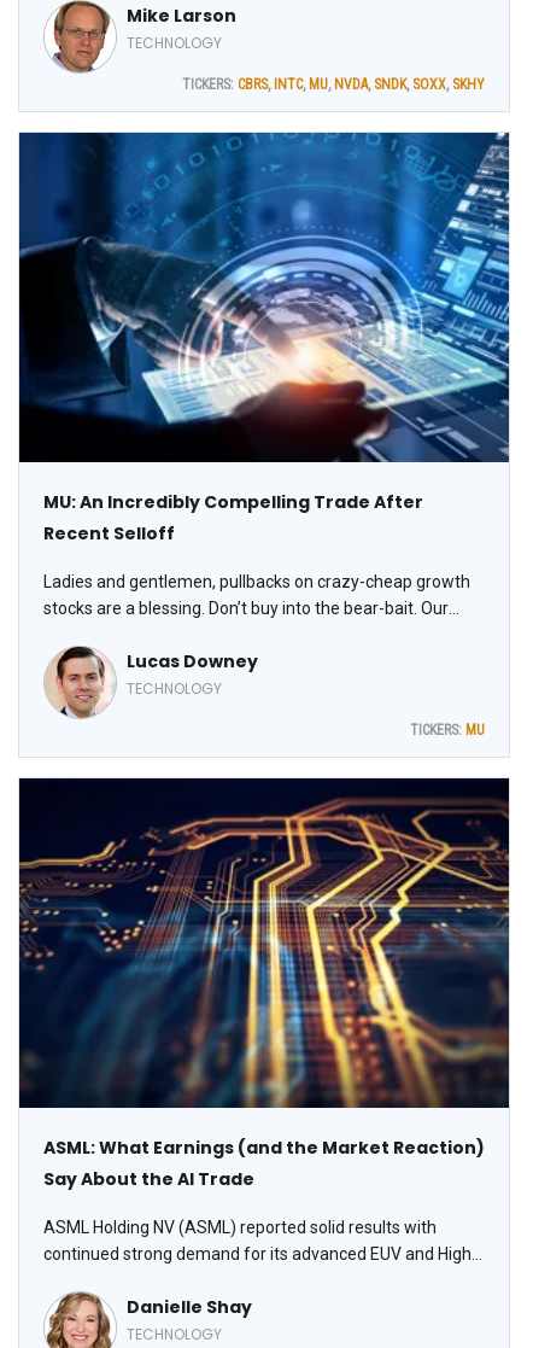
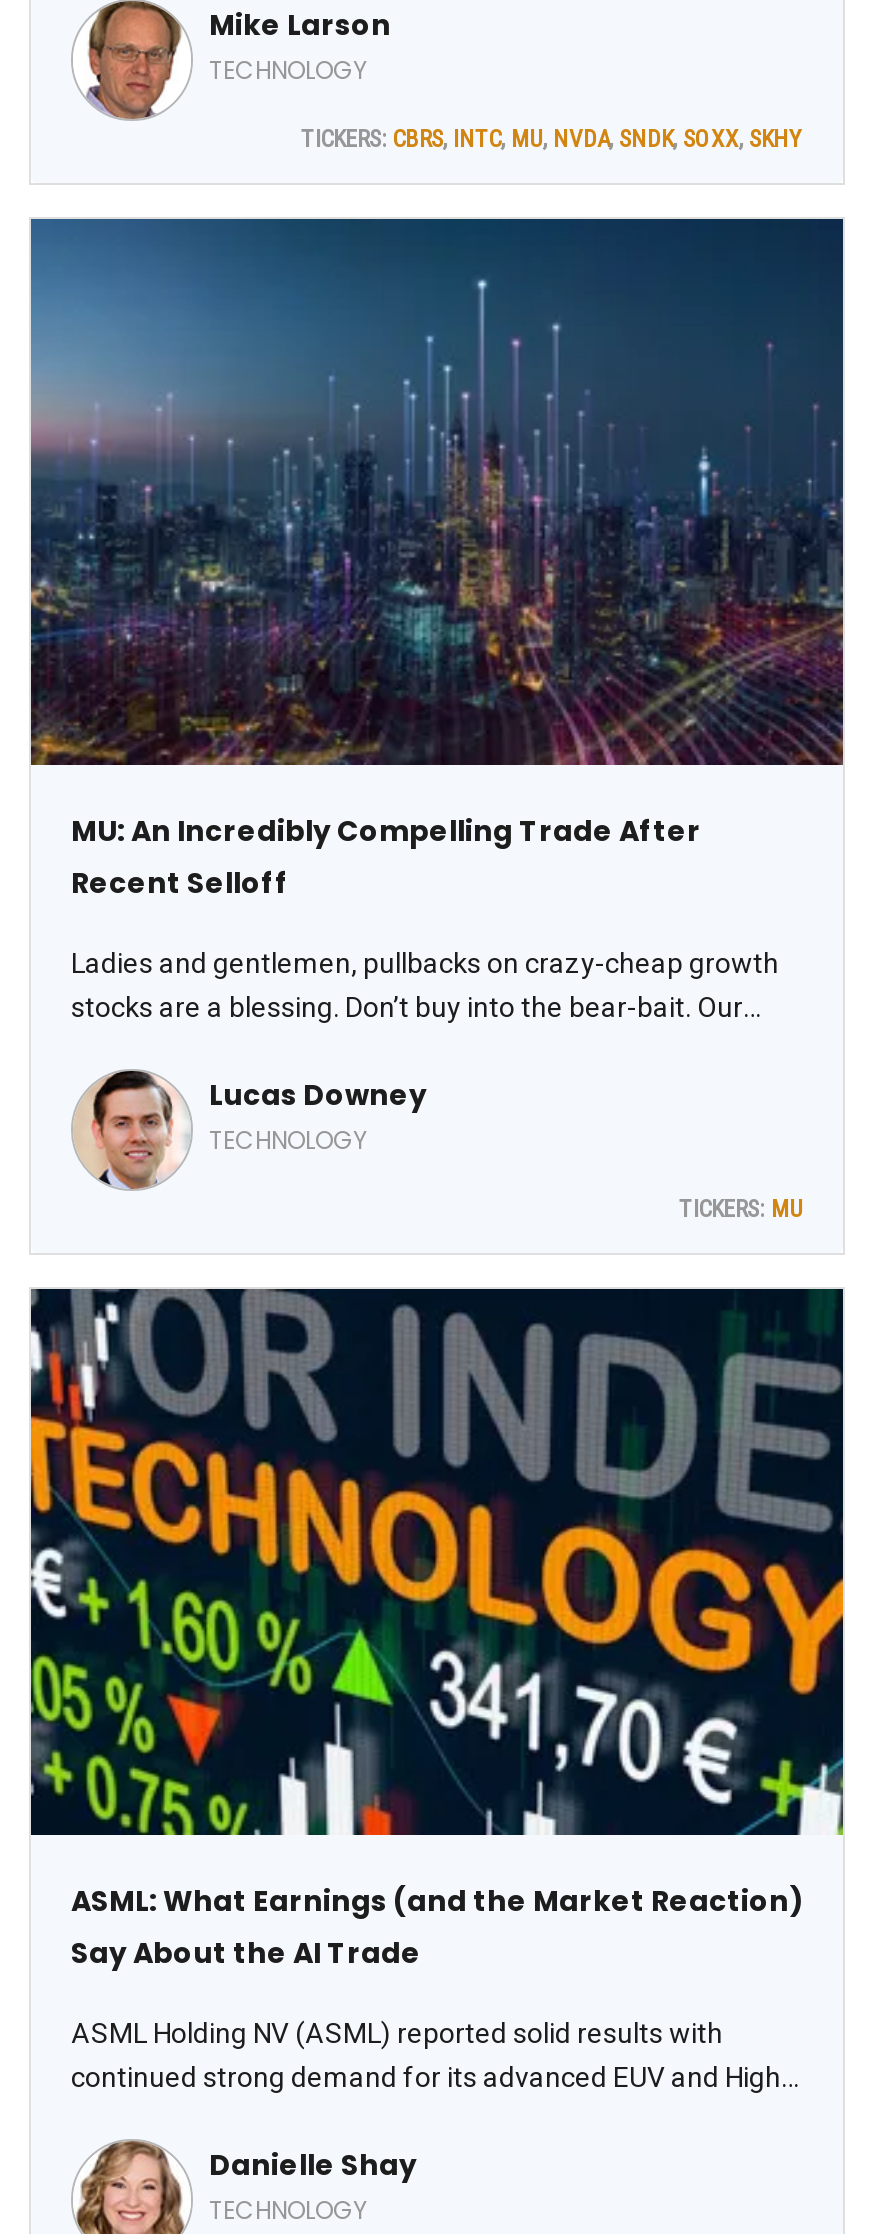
[18,132,510,463] [image] -> [29,216,845,766] [image]
[18,777,510,1109] [image] -> [29,1286,845,1838] [image]

